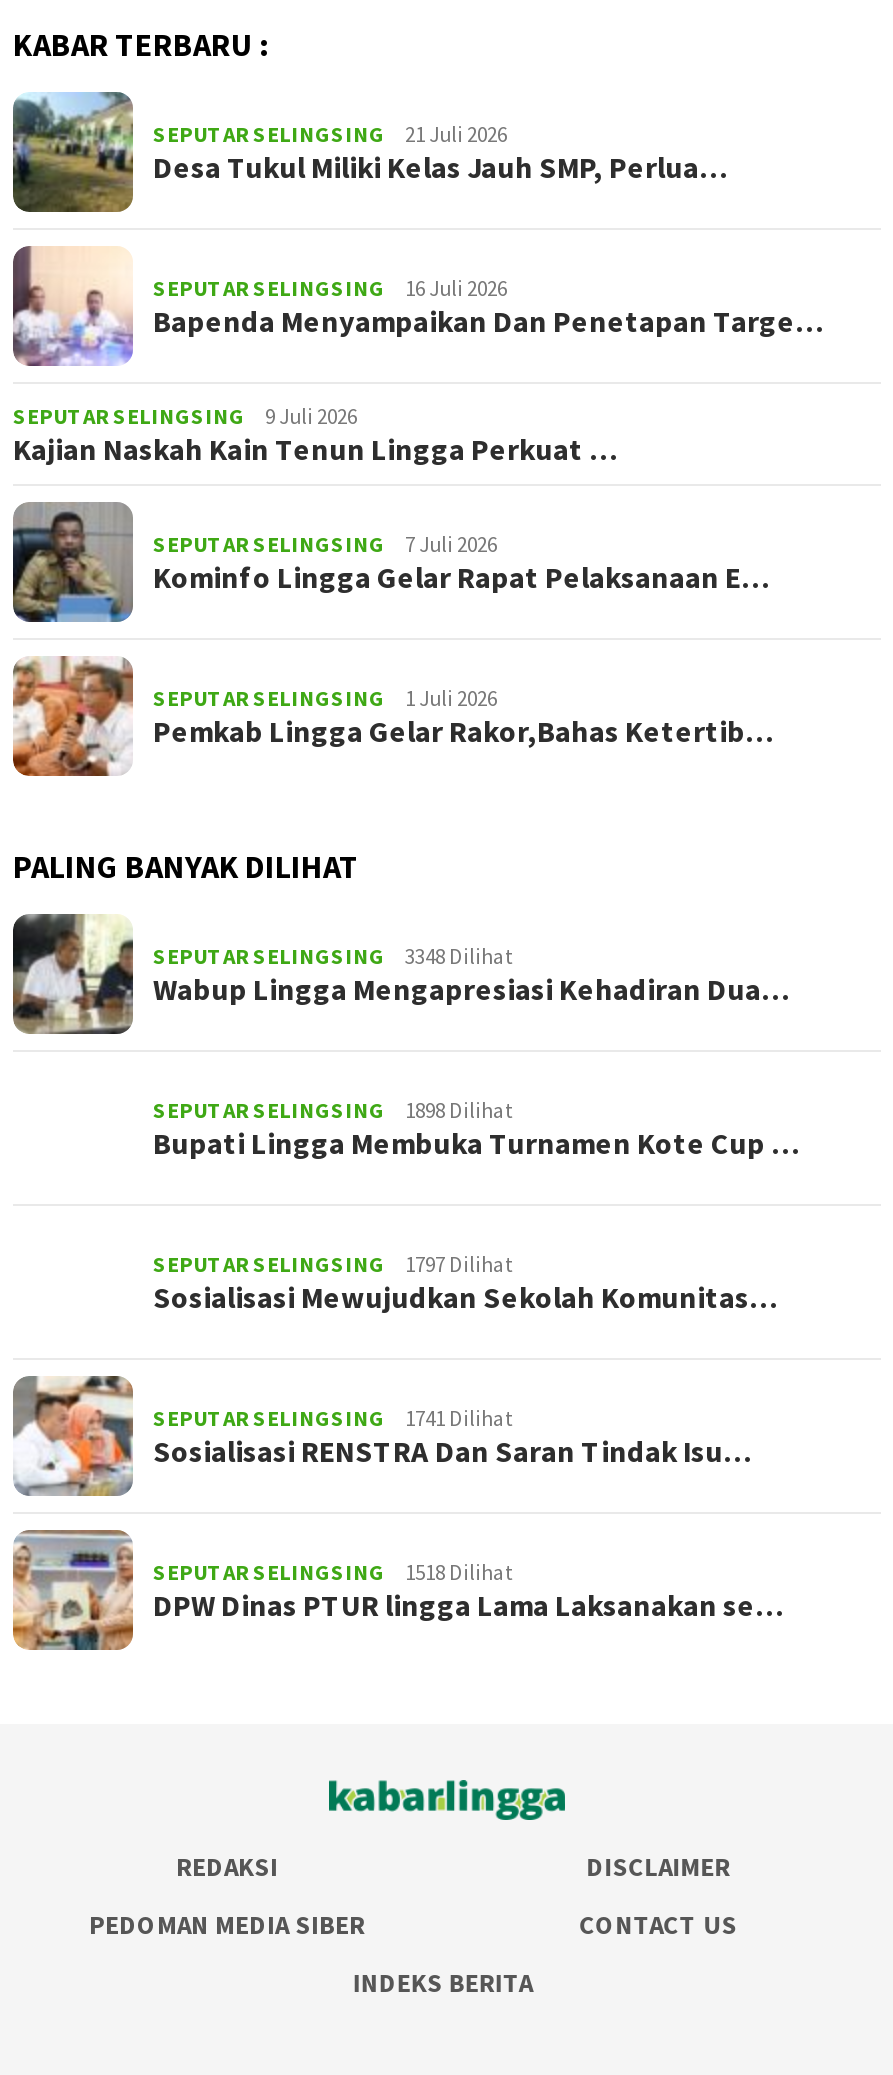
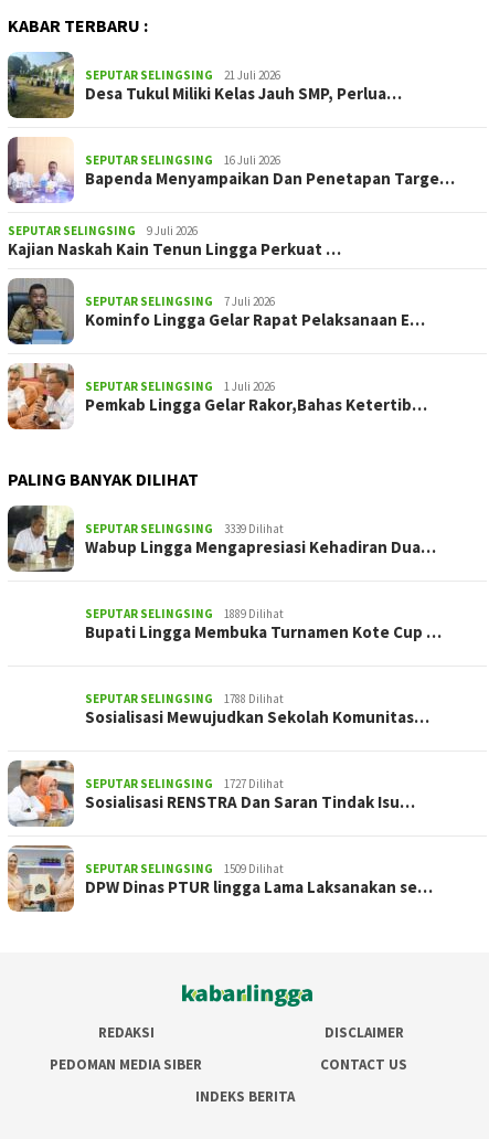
[153,941,513,969] SEPUTAR SELINGSING 3348 Dilihat -> [85,521,284,536] SEPUTAR SELINGSING 3339 Dilihat
[153,1095,513,1123] SEPUTAR SELINGSING 1898 Dilihat -> [85,606,284,621] SEPUTAR SELINGSING 1889 Dilihat
[153,1249,513,1277] SEPUTAR SELINGSING 1797 Dilihat -> [85,691,284,706] SEPUTAR SELINGSING 1788 Dilihat
[153,1403,513,1431] SEPUTAR SELINGSING 1741 Dilihat -> [85,776,284,791] SEPUTAR SELINGSING 1727 Dilihat
[153,1557,513,1585] SEPUTAR SELINGSING 1518 Dilihat -> [85,861,284,876] SEPUTAR SELINGSING 1509 Dilihat

